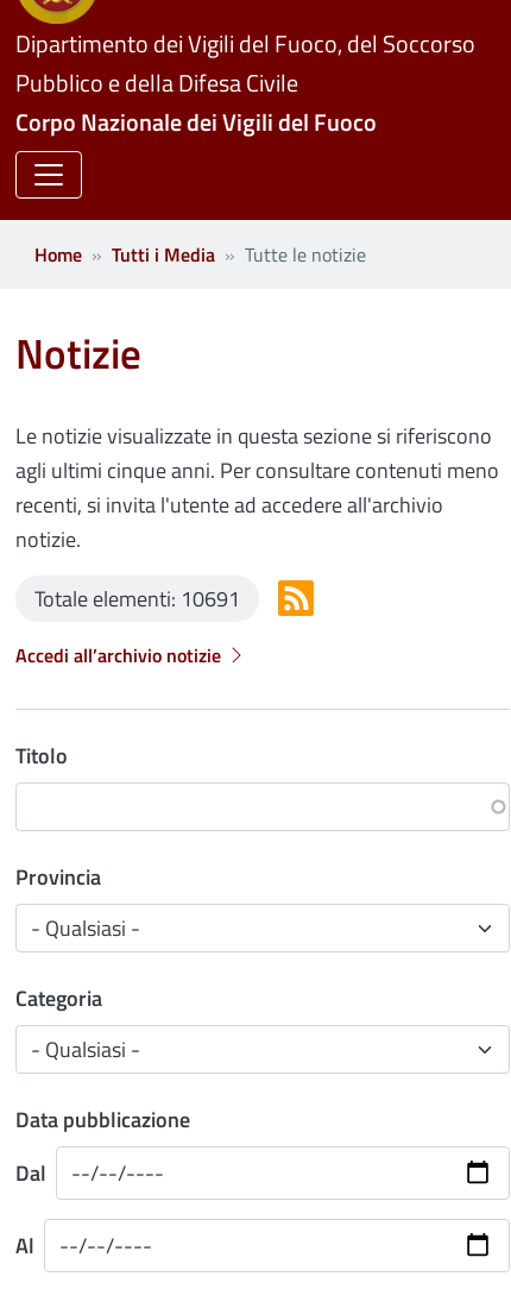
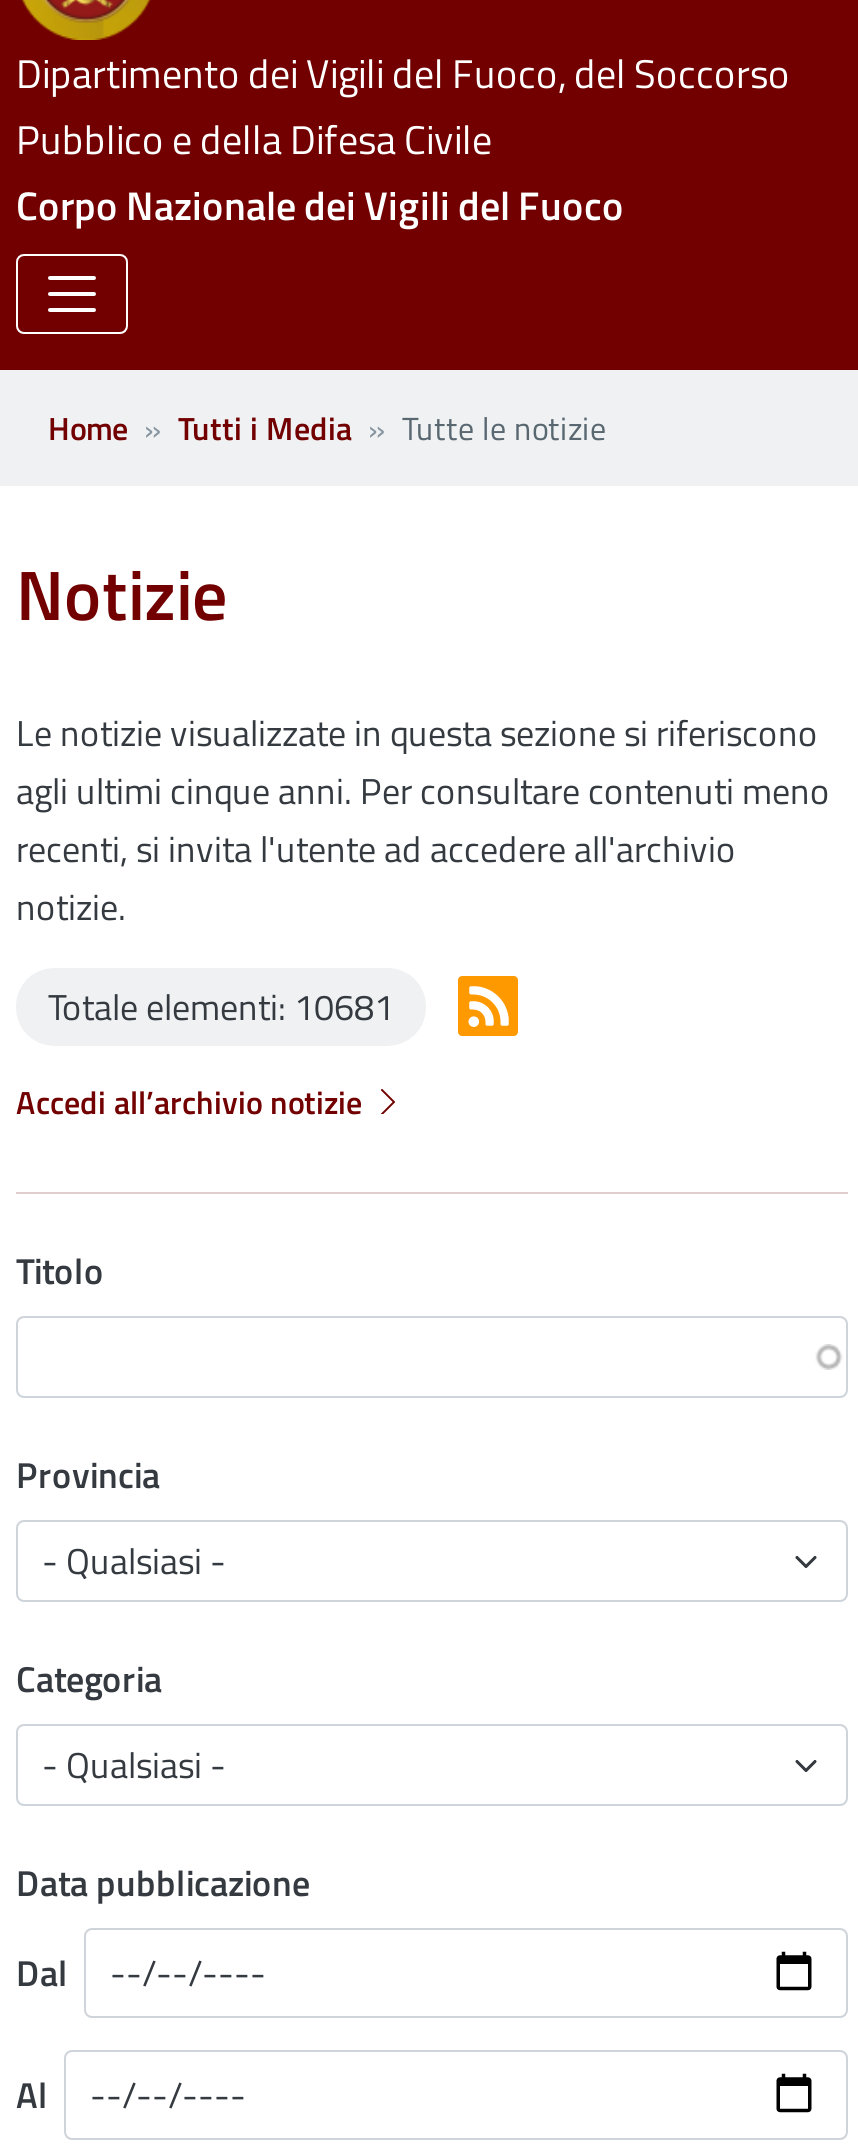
[34,583,240,615] Totale elementi: 10691 -> [48,980,394,1034] Totale elementi: 10681

